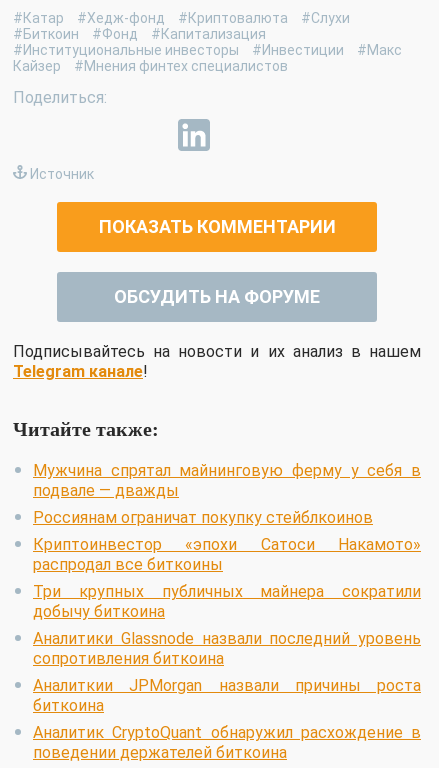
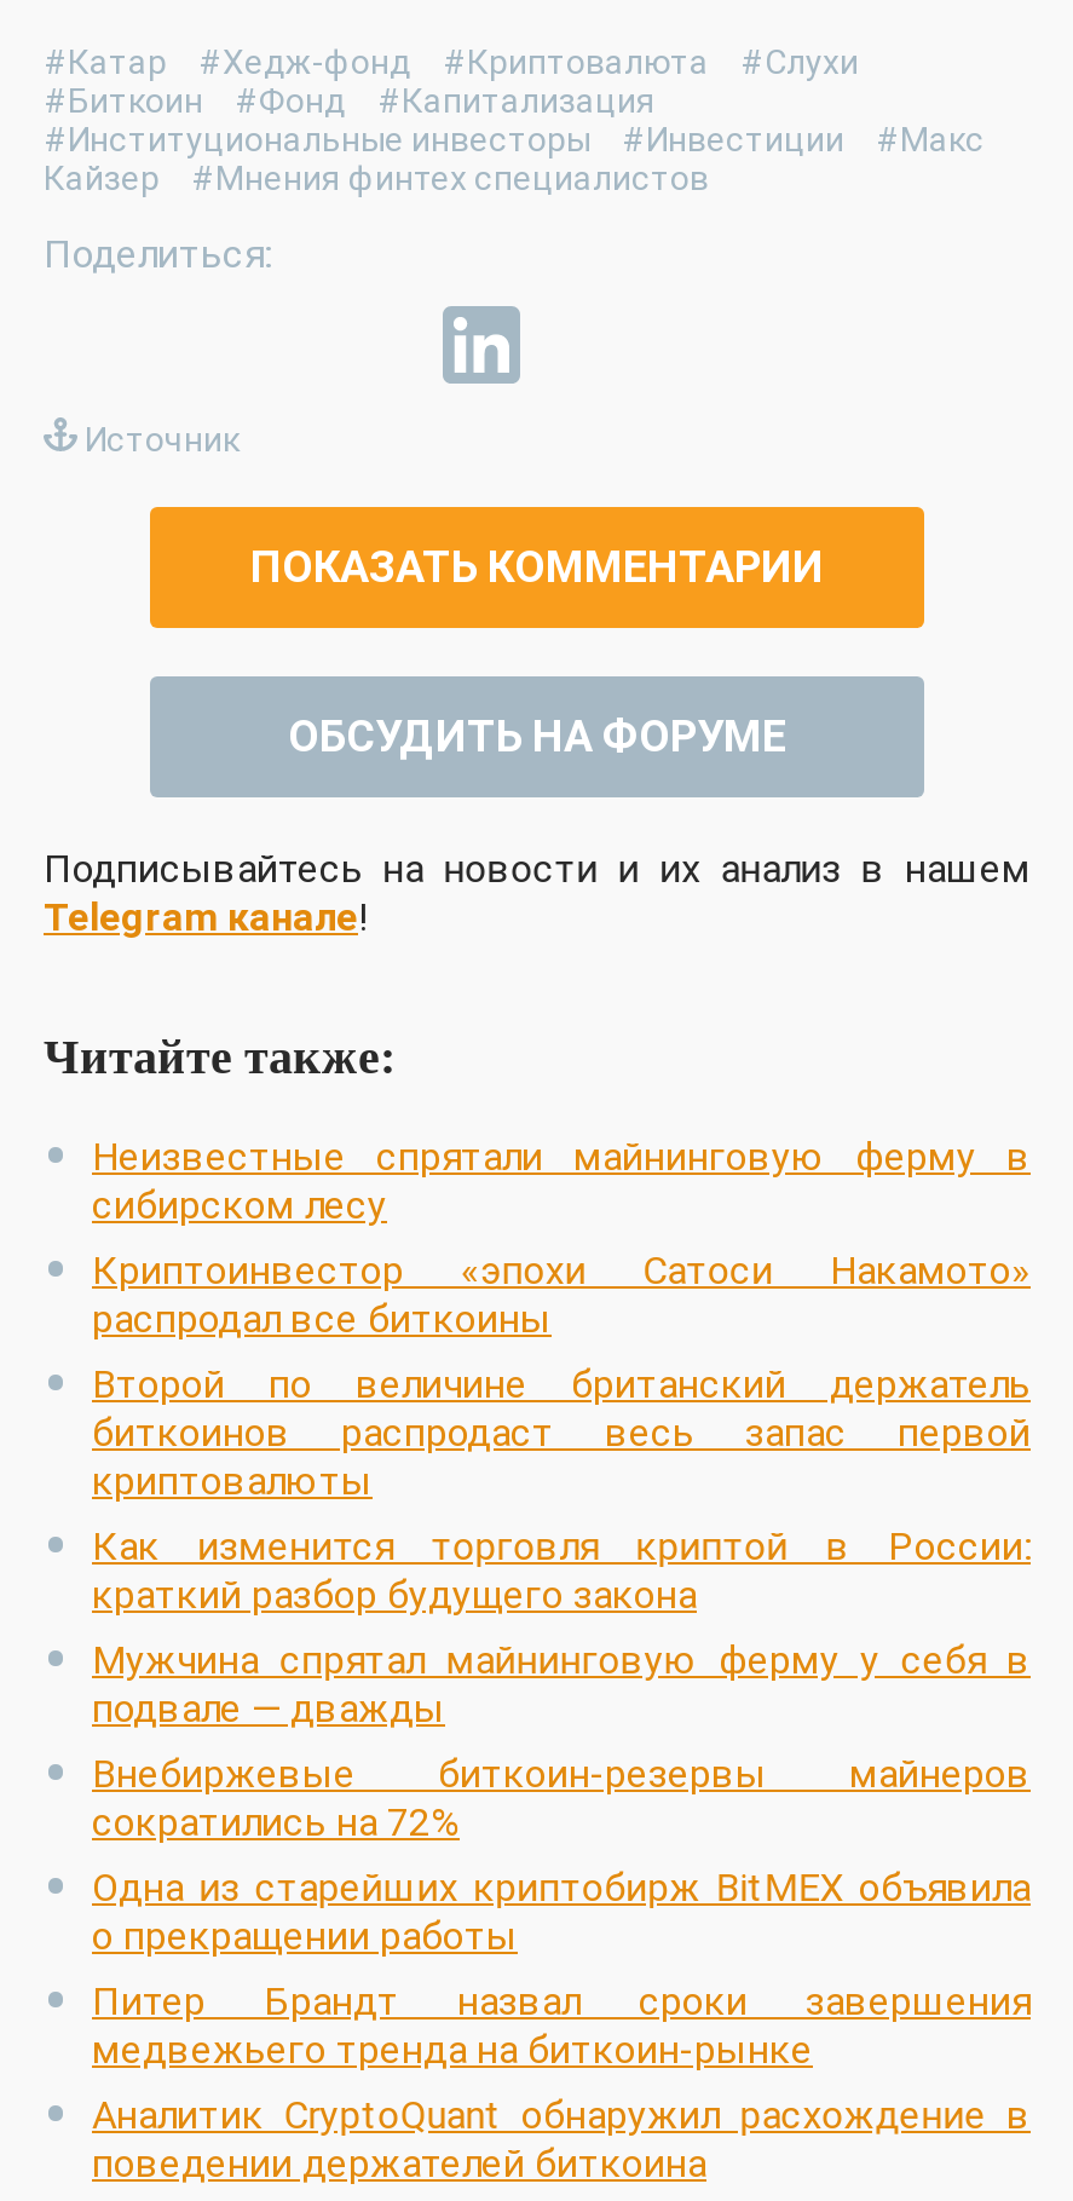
none -> [92,1135,1031,1619] Неизвестные спрятали майнинговую ферму в | сибирском лесу | Второй по величине британский держатель | биткоинов распродаст весь запас первой | криптовалюты | Как изменится торговля криптой в России: | краткий разбор будущего закона
moved [33,461,421,500] -> [92,1638,1031,1732]: Мужчина спрятал майнинговую ферму у себя в | подвале — дважды
[33,508,421,715] Россиянам ограничат покупку стейблкоинов | Три крупных публичных майнера сократили | добычу биткоина | Аналитики Glassnode назвали последний уровень | сопротивления биткоина | Аналиткии JPMorgan назвали причины роста | биткоина -> [92,1752,1031,2074] Внебиржевые биткоин-резервы майнеров | сократились на 72% | Одна из старейших криптобирж BitMEX объявила | о прекращении работы | Питер Брандт назвал сроки завершения | медвежьего тренда на биткоин-рынке
moved [33,535,421,574] -> [92,1248,1031,1343]: Криптоинвестор «эпохи Сатоси Накамото» | распродал все биткоины

